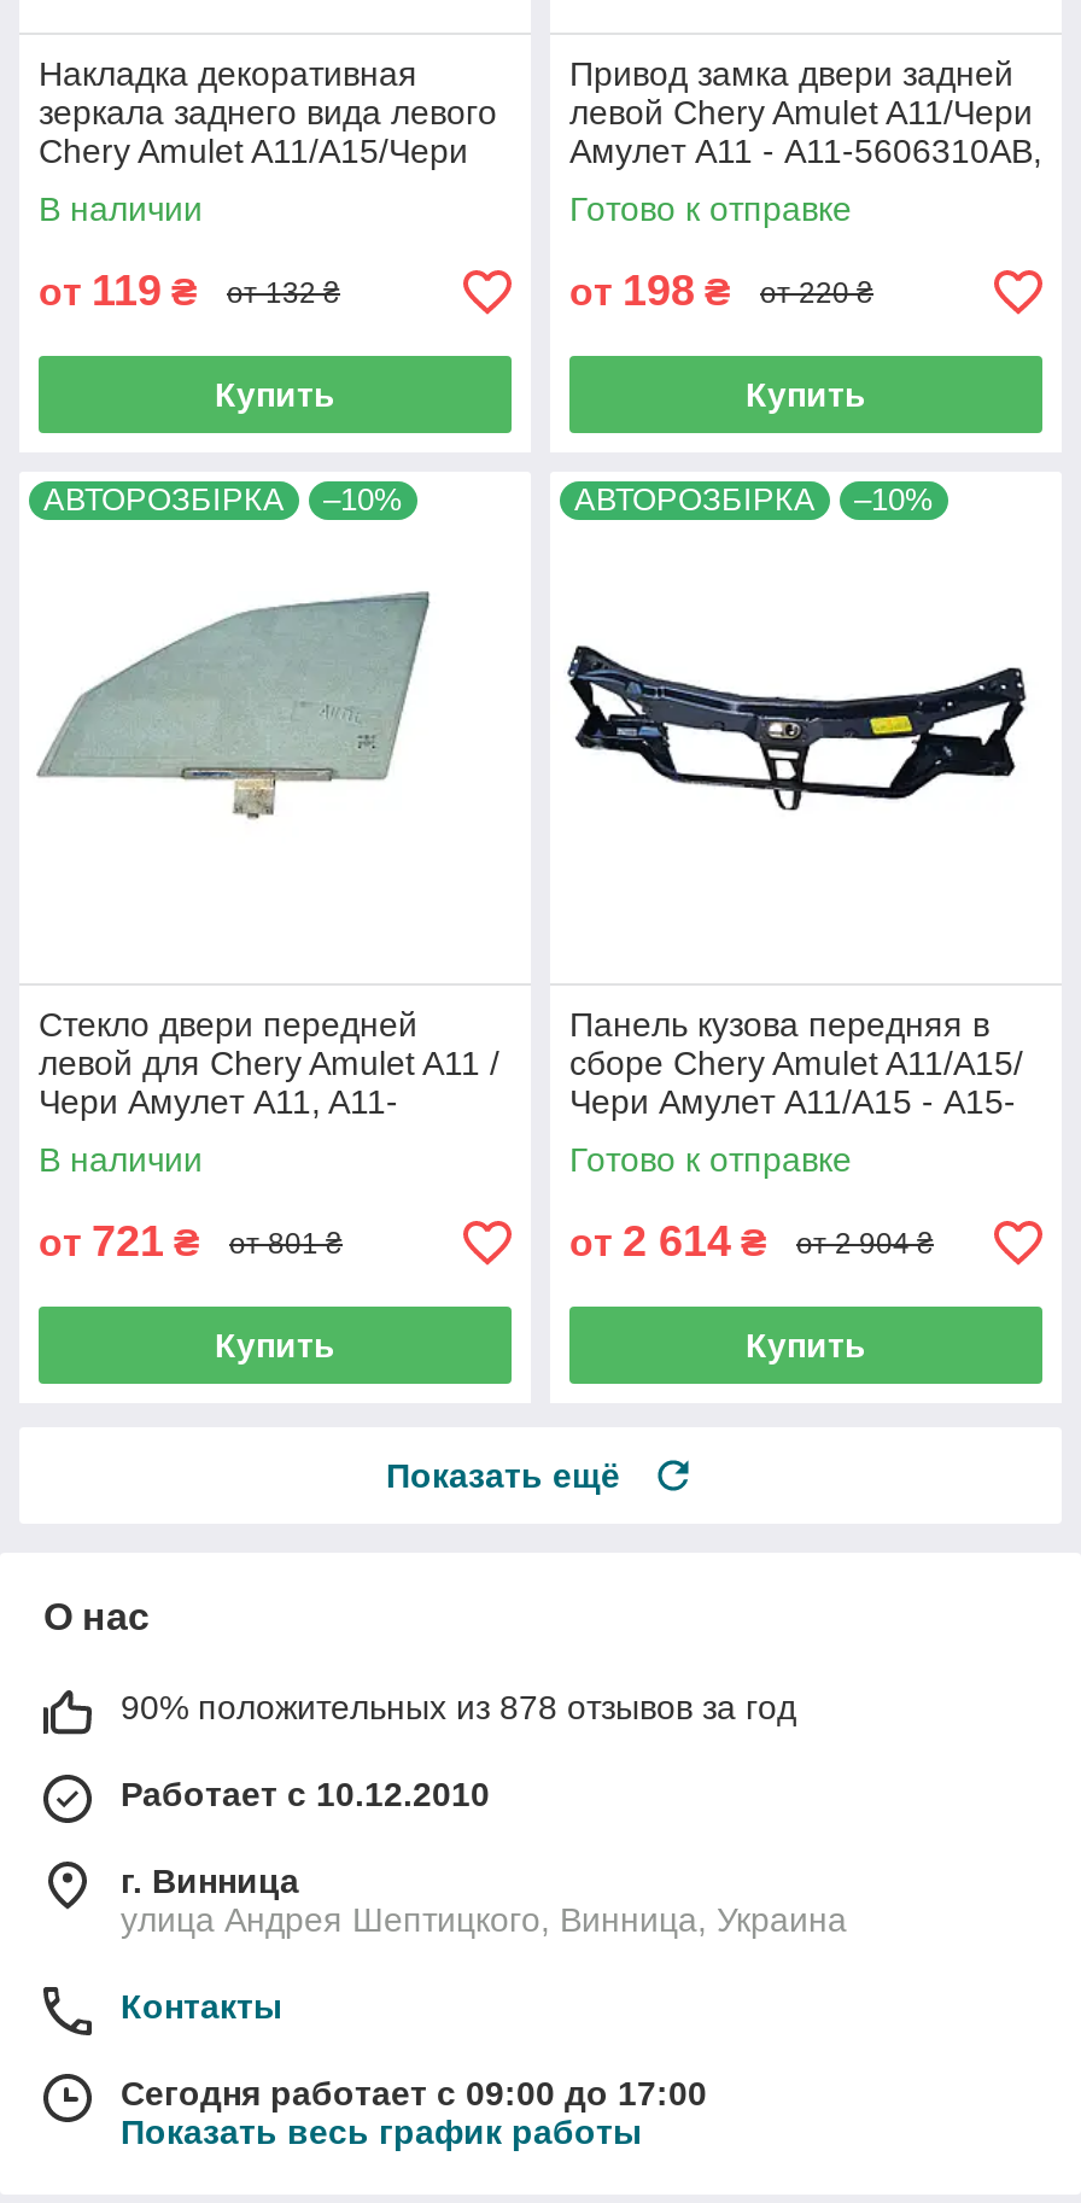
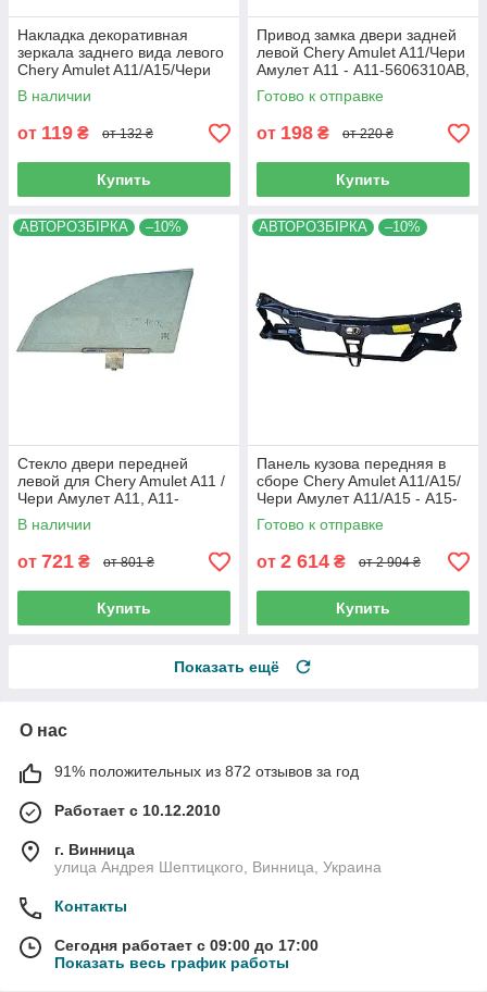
[121,1689,796,1727] 90% положительных из 878 отзывов за год -> [54,763,359,780] 91% положительных из 872 отзывов за год

